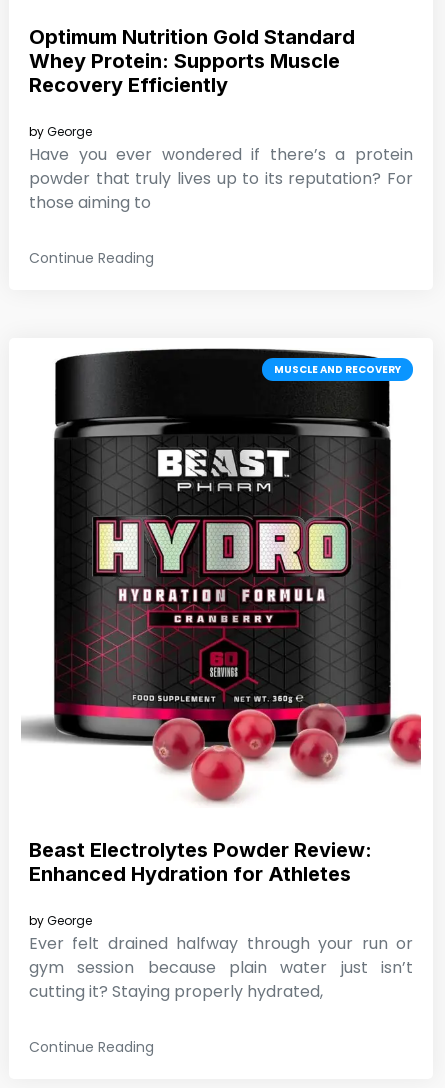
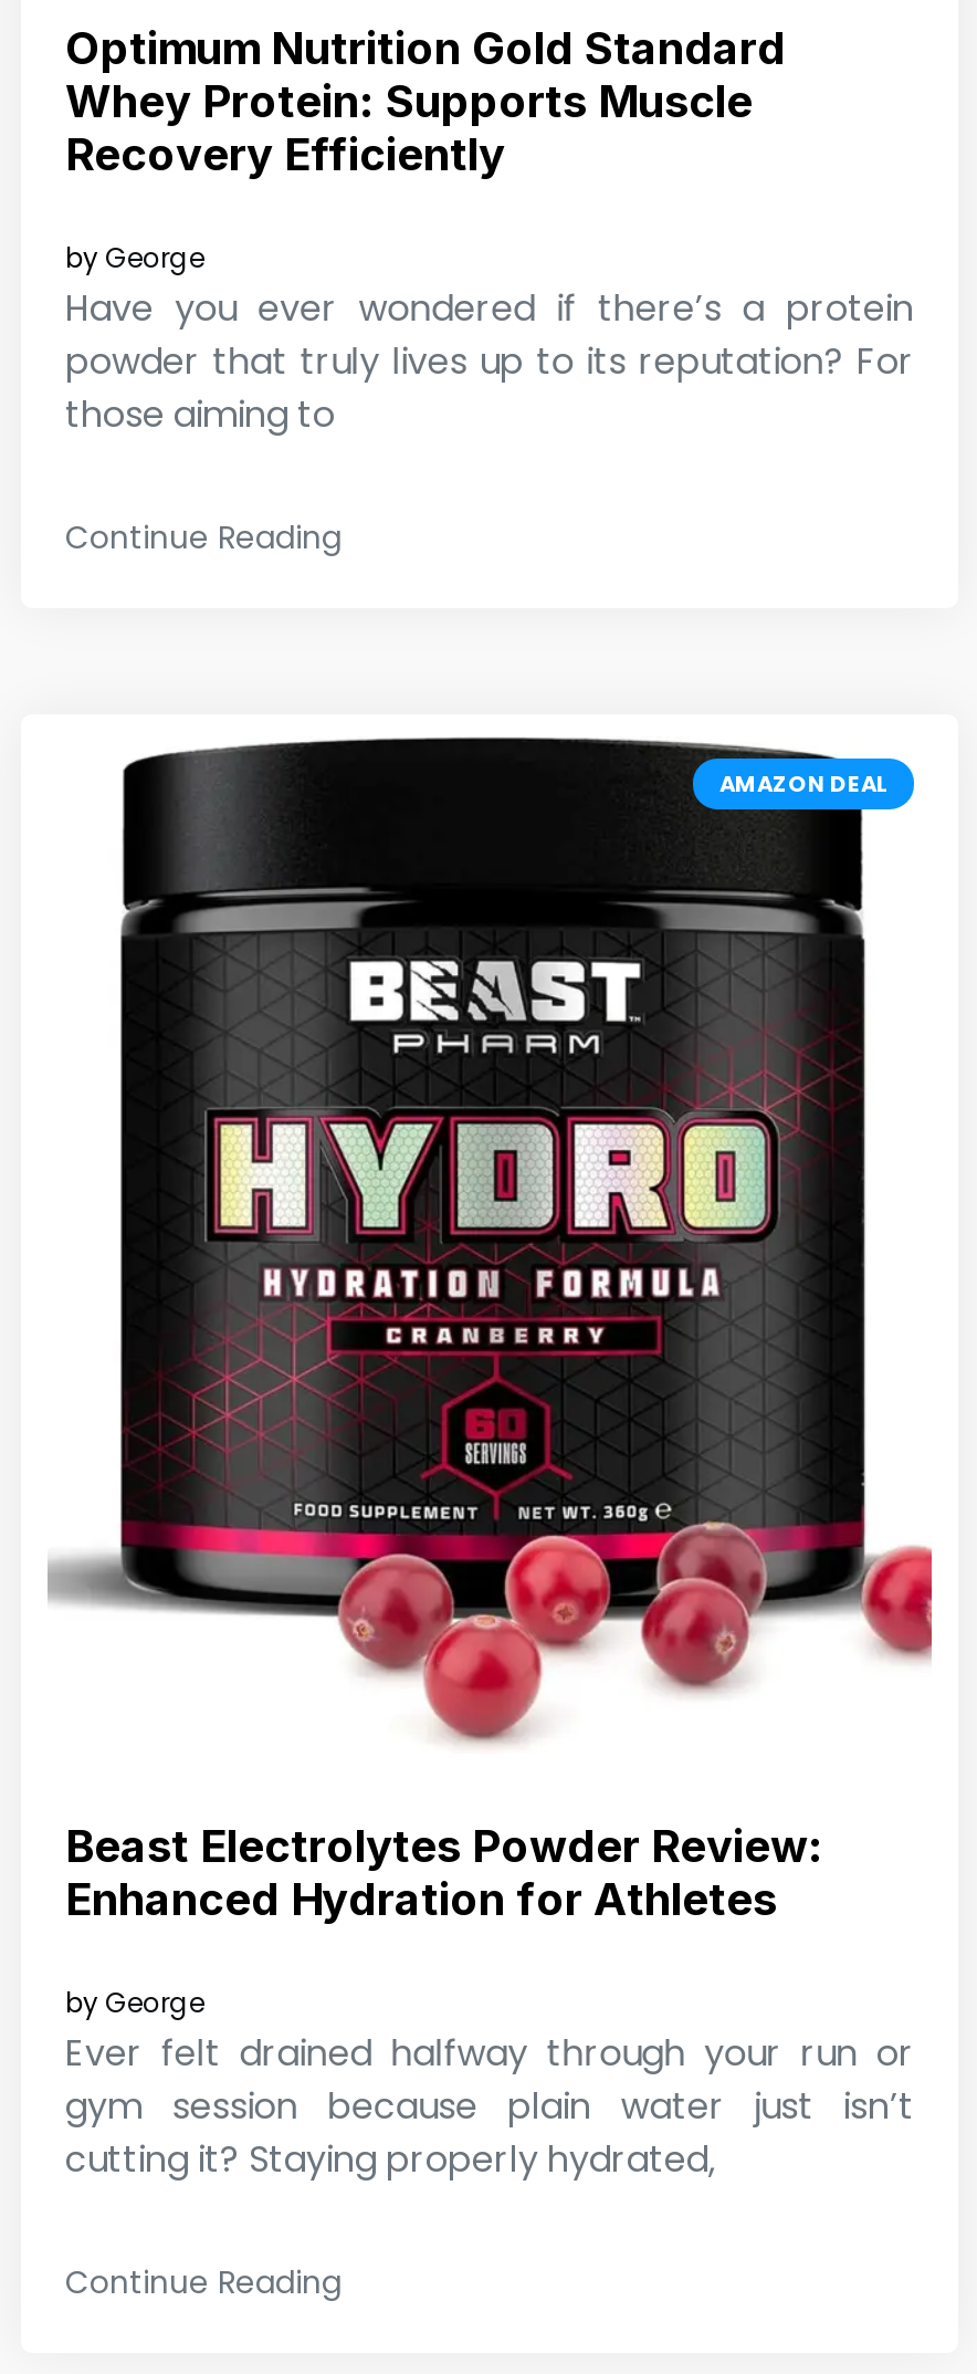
[274,362,401,377] MUSCLE AND RECOVERY -> [719,767,887,800] AMAZON DEAL

